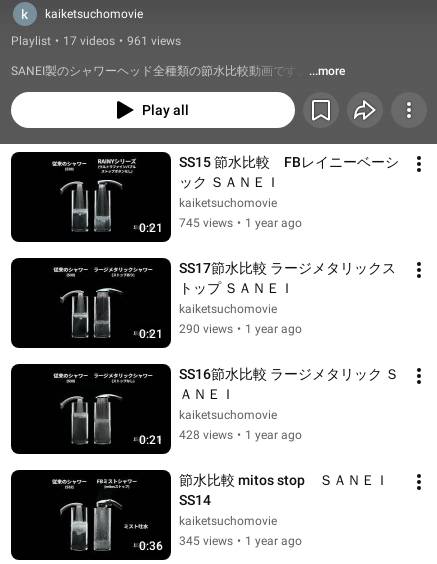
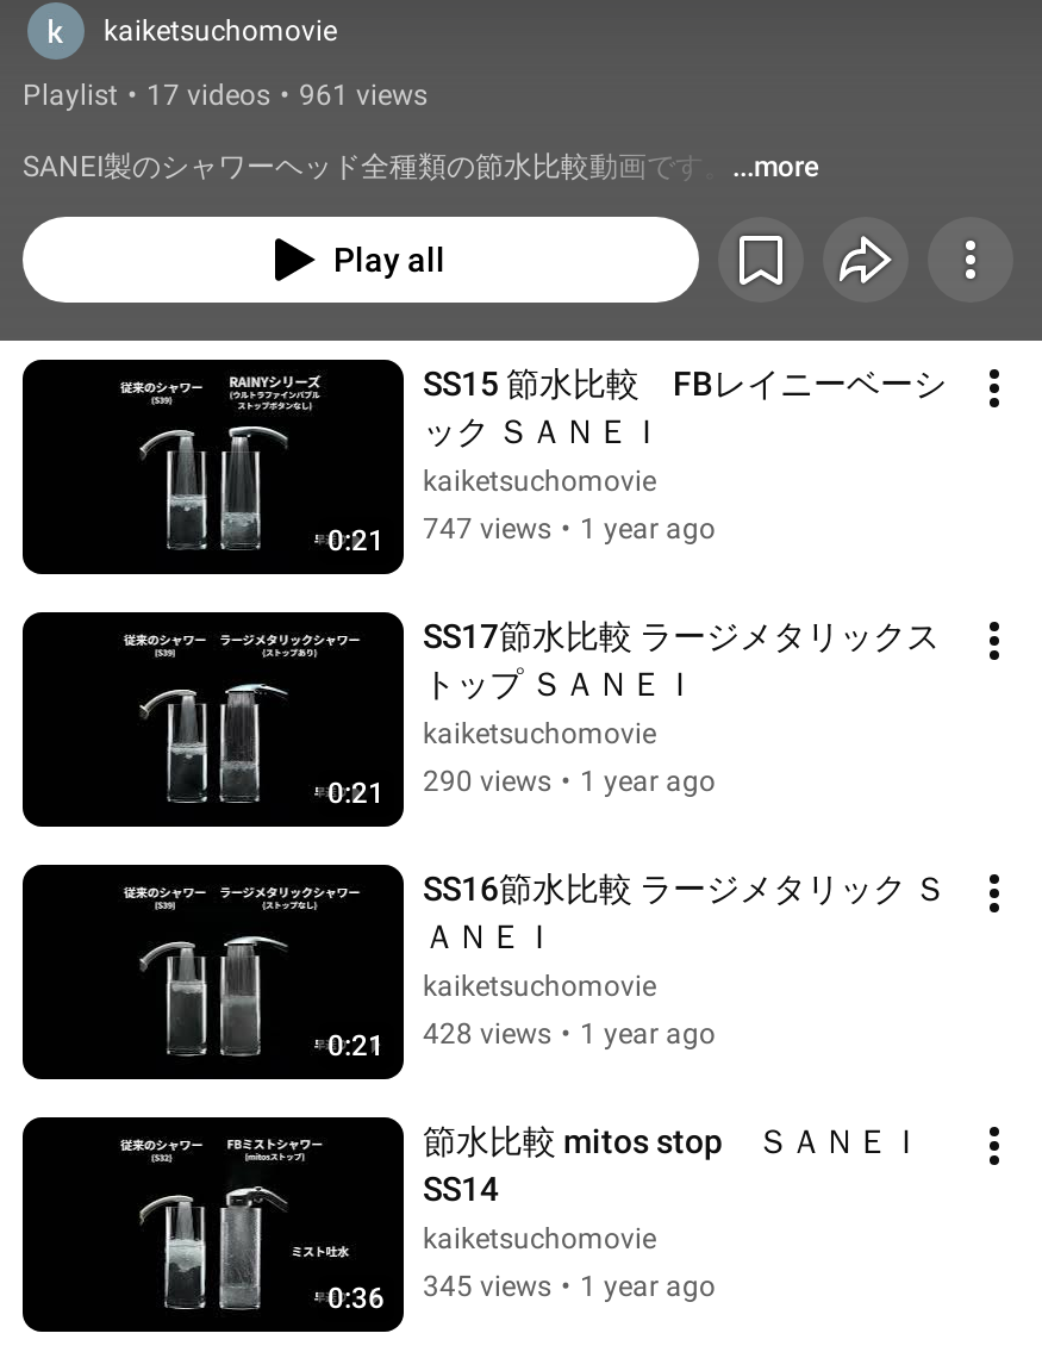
[179,216,302,230] 745 views • 1 year ago -> [423,512,716,546] 747 views • 1 year ago

